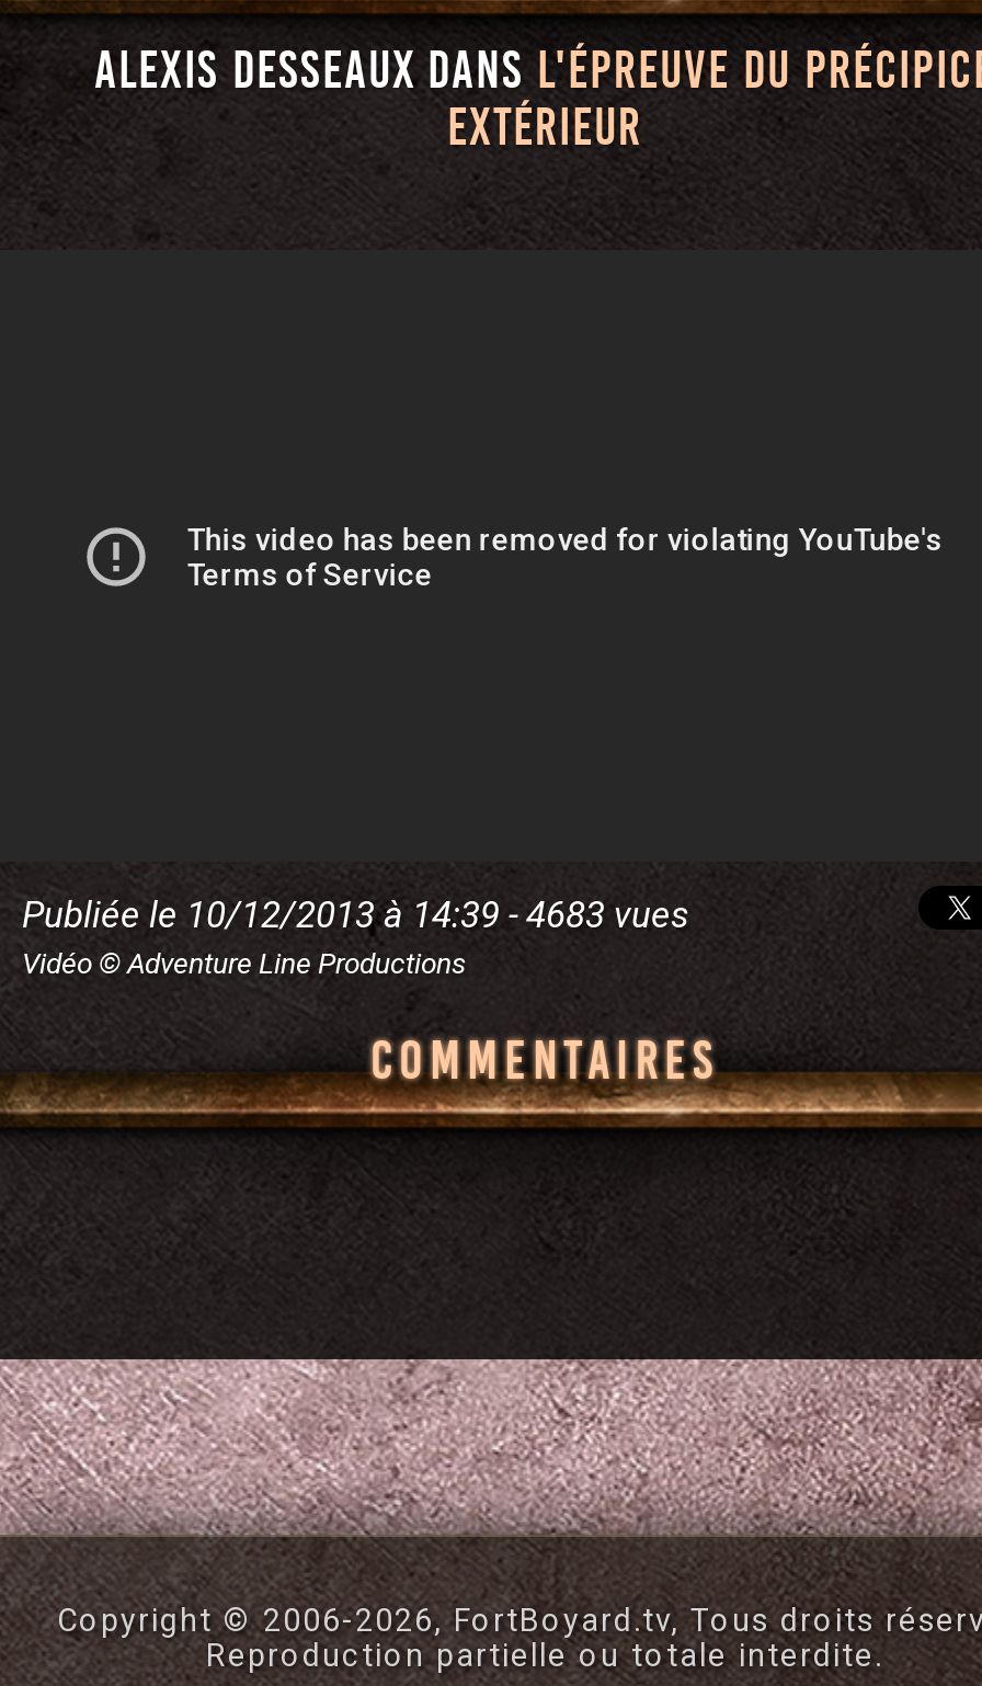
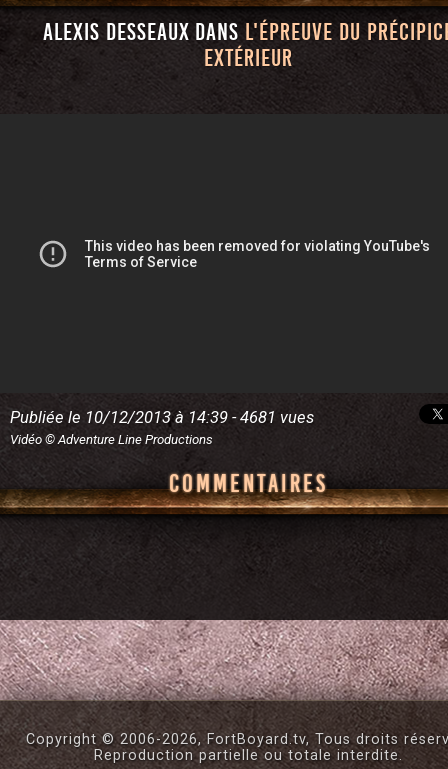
[22,893,688,935] Publiée le 10/12/2013 à 14:39 - 4683 vues -> [10,407,314,426] Publiée le 10/12/2013 à 14:39 - 4681 vues

